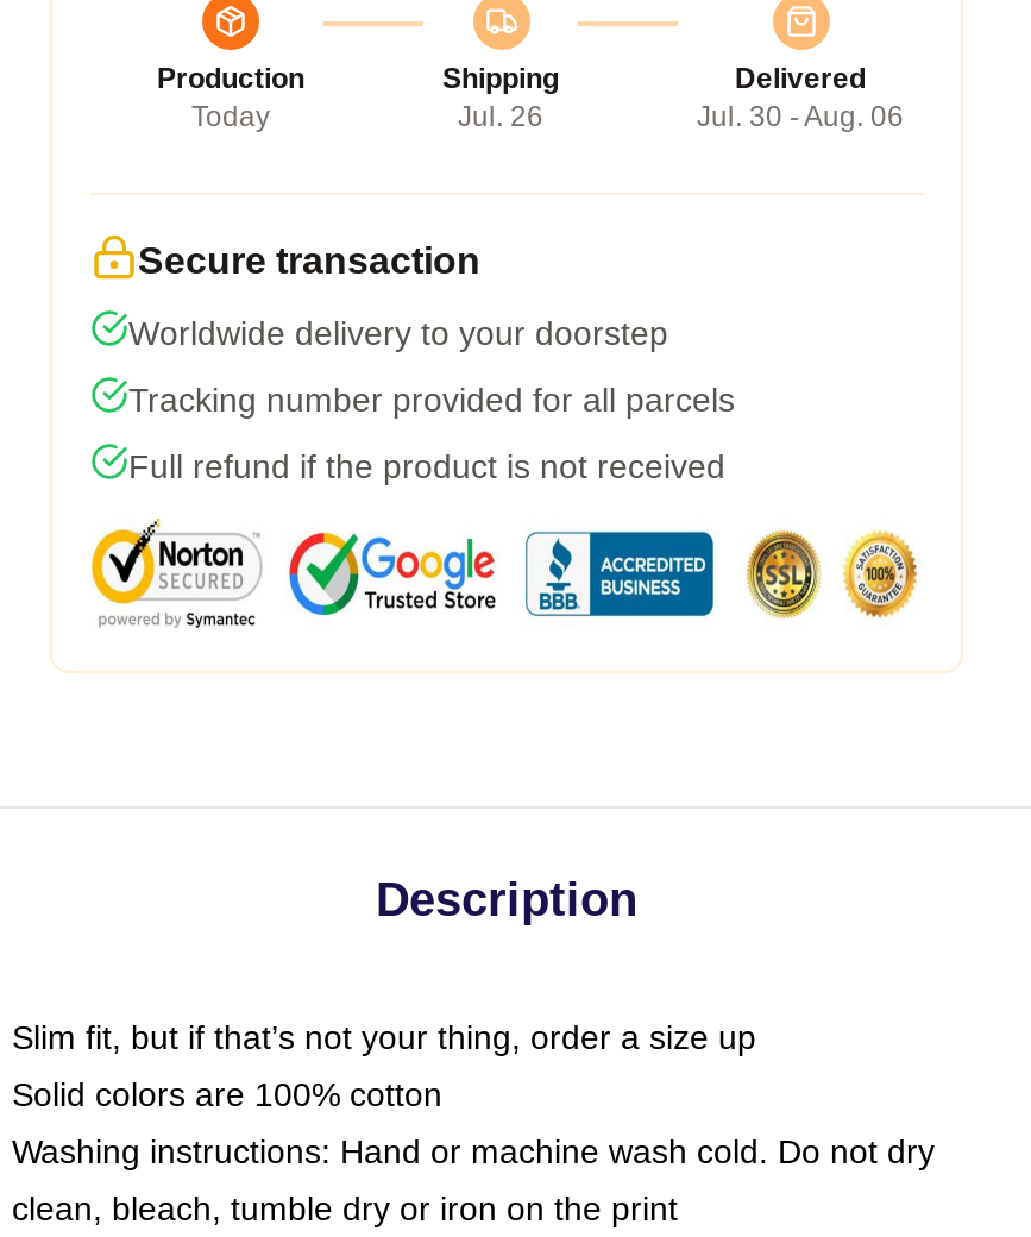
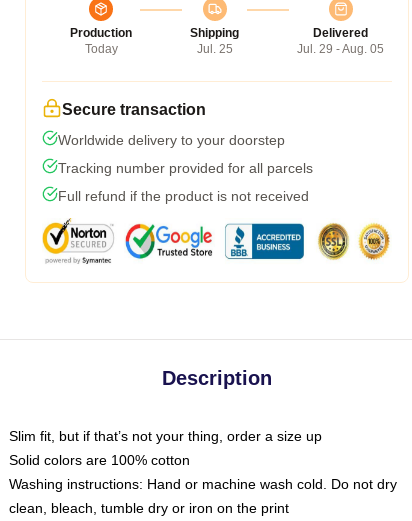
[458,99,543,133] Jul. 26 -> [196,42,232,56] Jul. 25
[697,99,904,133] Jul. 30 - Aug. 06 -> [297,42,384,56] Jul. 29 - Aug. 05

